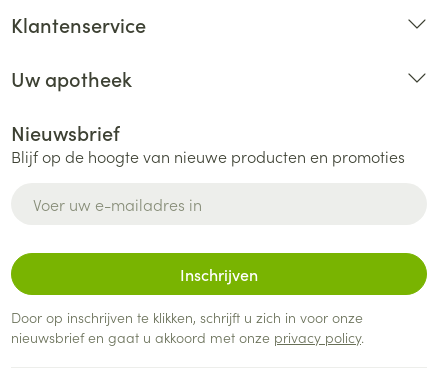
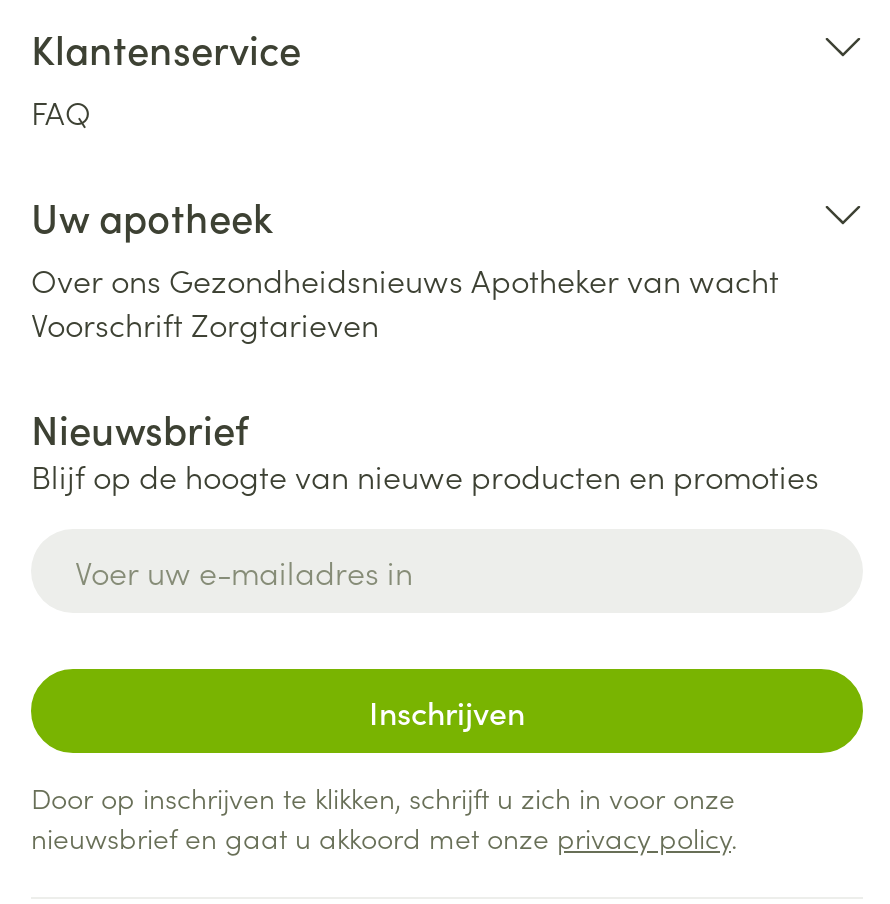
none -> [31,89,91,133] FAQ
none -> [31,257,779,345] Over ons Gezondheidsnieuws Apotheker van wacht | Voorschrift Zorgtarieven

